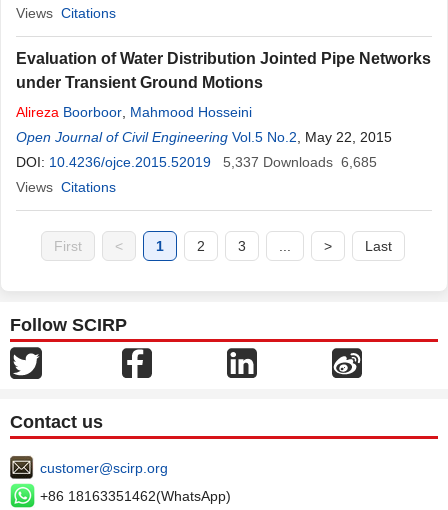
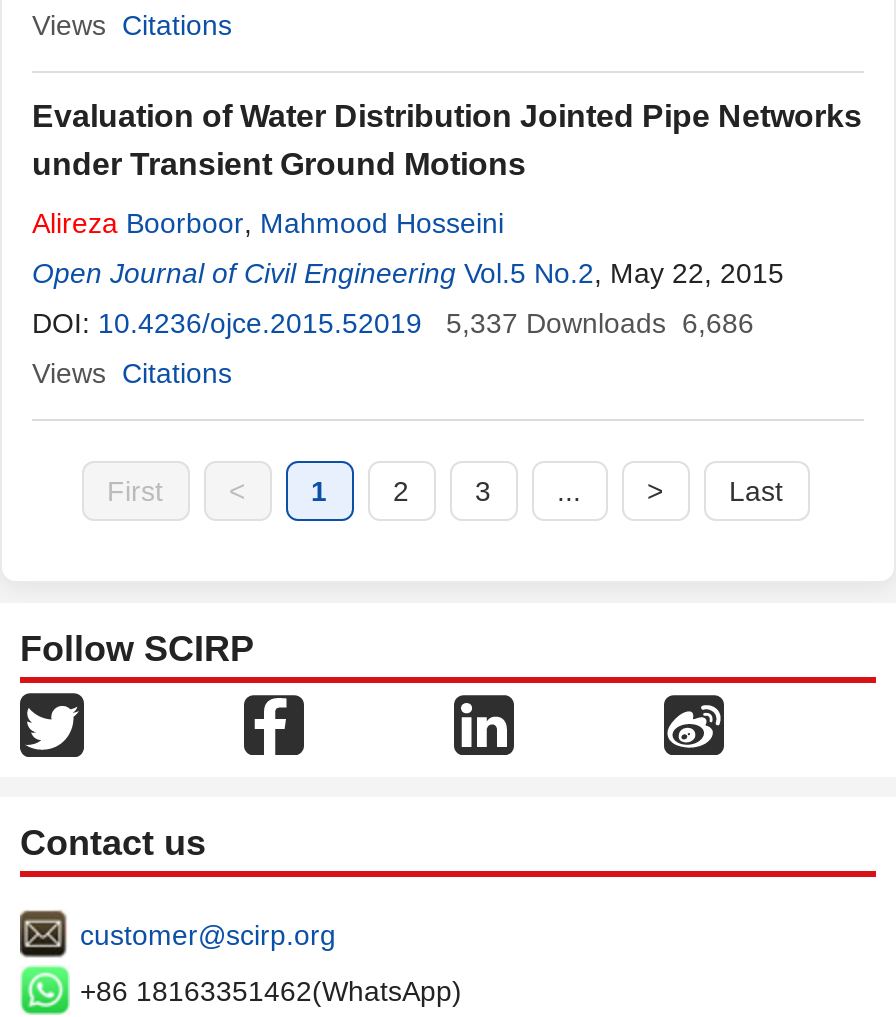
[16,154,377,170] DOI: 10.4236/ojce.2015.52019 5,337 Downloads 6,685 -> [32,307,754,339] DOI: 10.4236/ojce.2015.52019 5,337 Downloads 6,686

